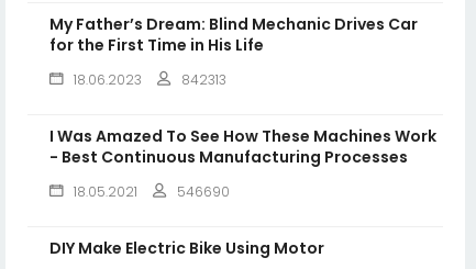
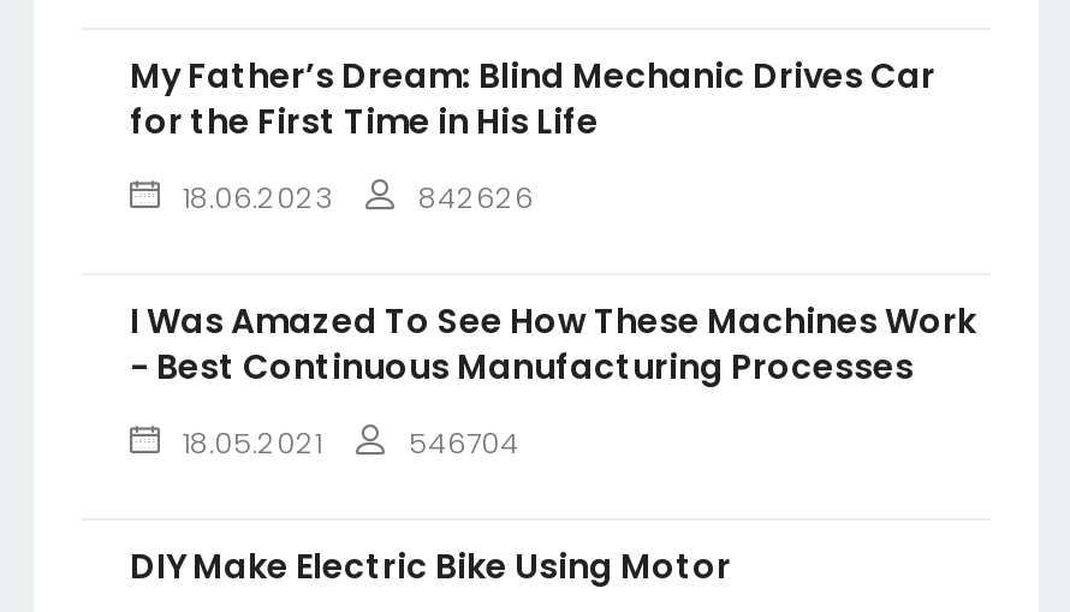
[181,70,226,88] 842313 -> [418,176,534,217] 842626
[177,182,230,200] 546690 -> [409,421,519,462] 546704

